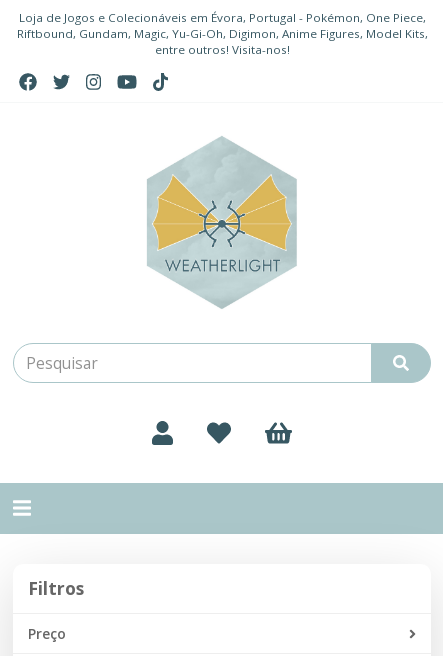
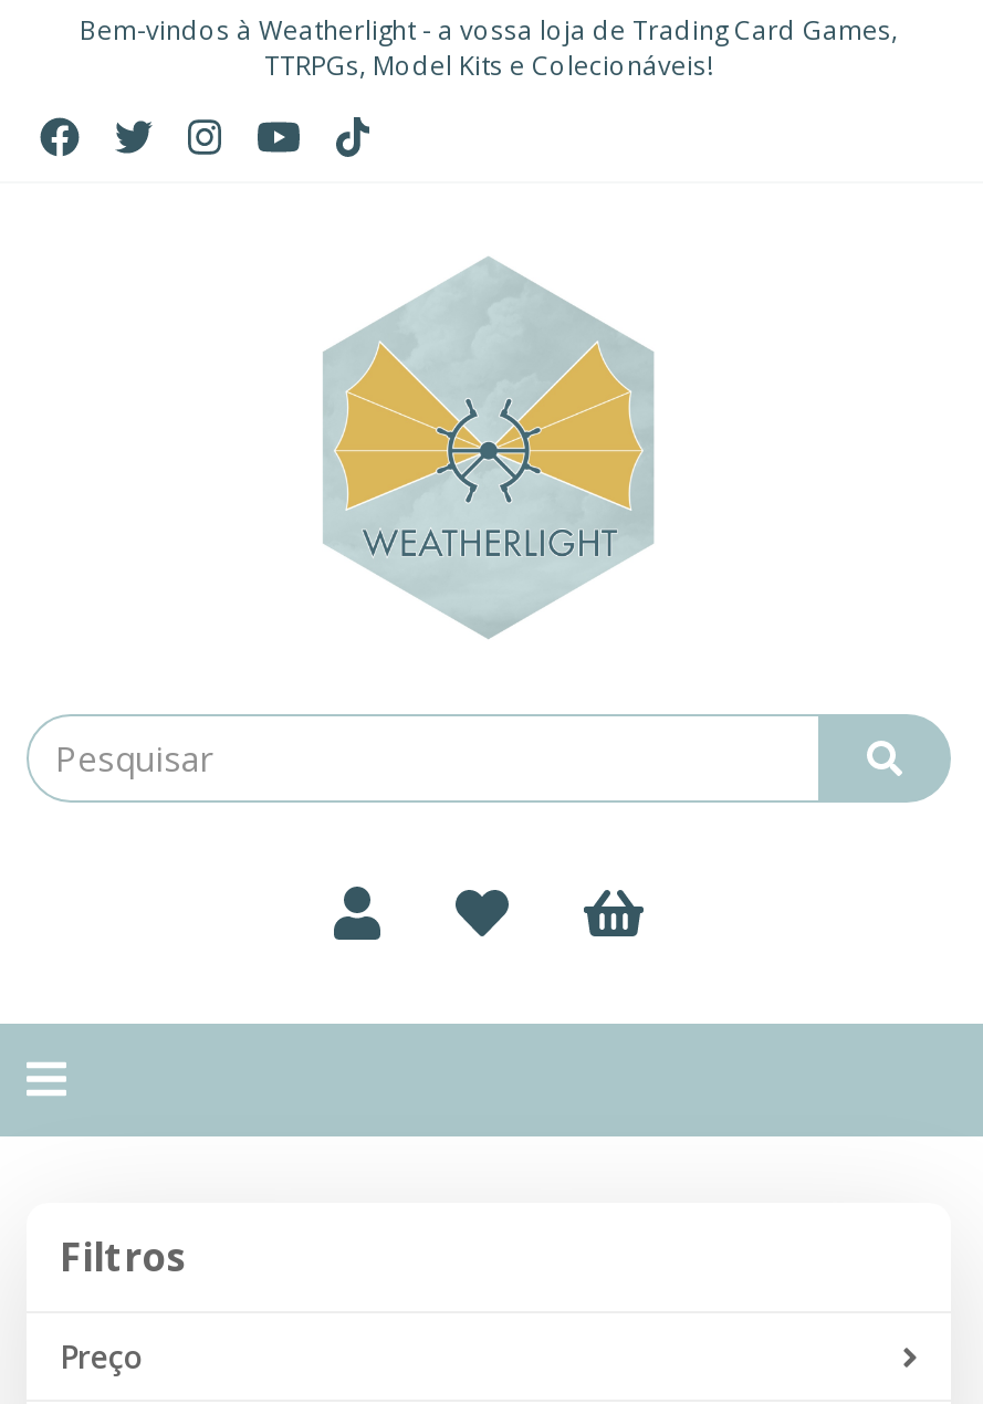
[16,10,427,57] Loja de Jogos e Colecionáveis em Évora, Portugal - Pokémon, One Piece, | Riftbound, Gundam, Magic, Yu-Gi-Oh, Digimon, Anime Figures, Model Kits, | entre outros! Visita-nos! -> [80,13,898,82] Bem-vindos à Weatherlight - a vossa loja de Trading Card Games, | TTRPGs, Model Kits e Colecionáveis!

